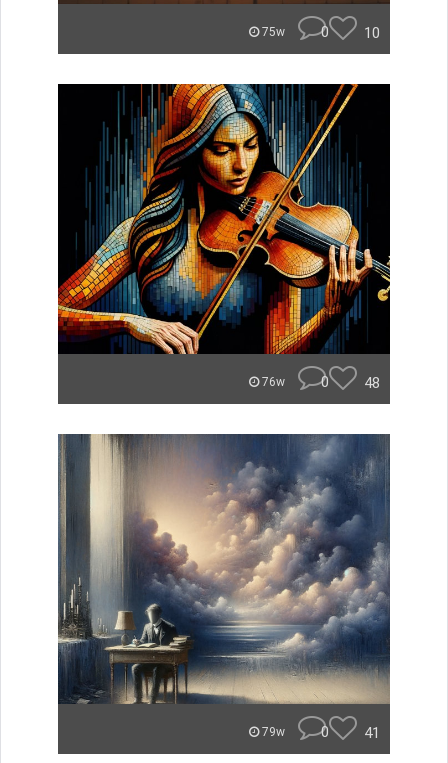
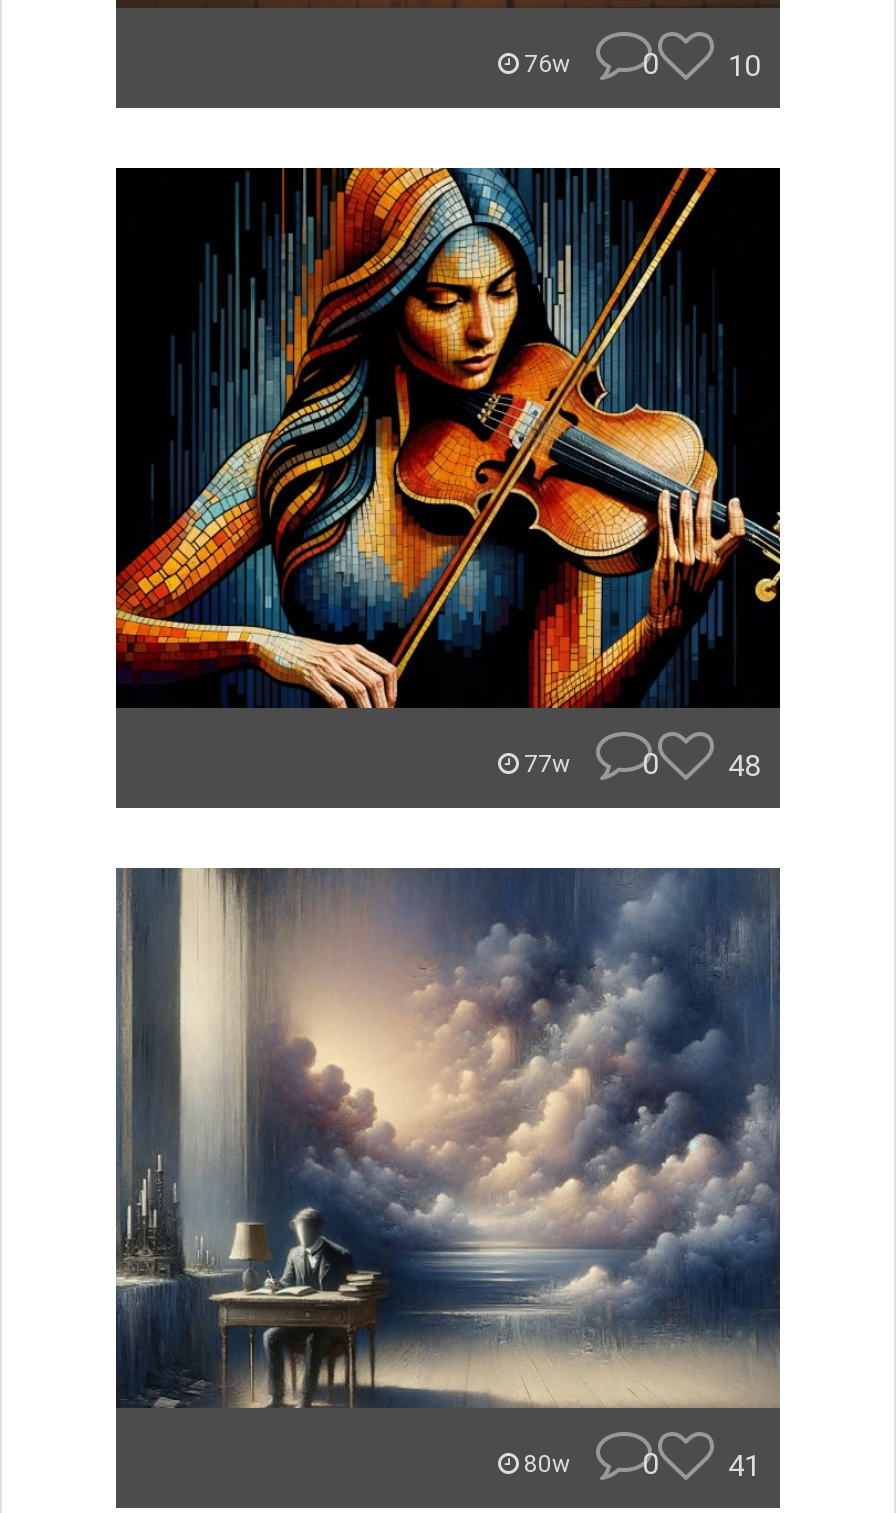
[259,25,288,39] 75w -> [518,50,576,78] 76w
[259,375,288,389] 76w -> [518,750,576,778] 77w
[259,725,288,739] 79w -> [518,1450,576,1478] 80w

